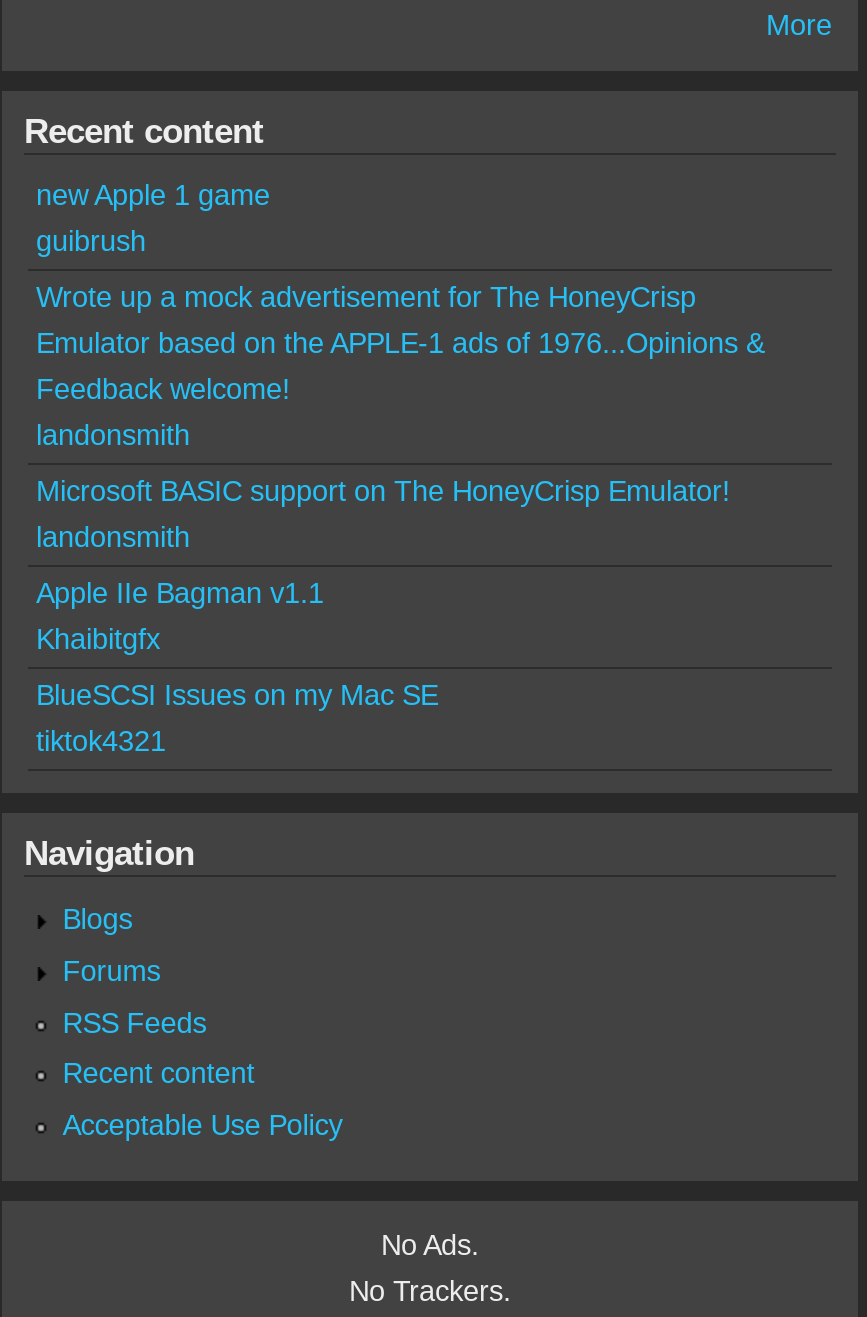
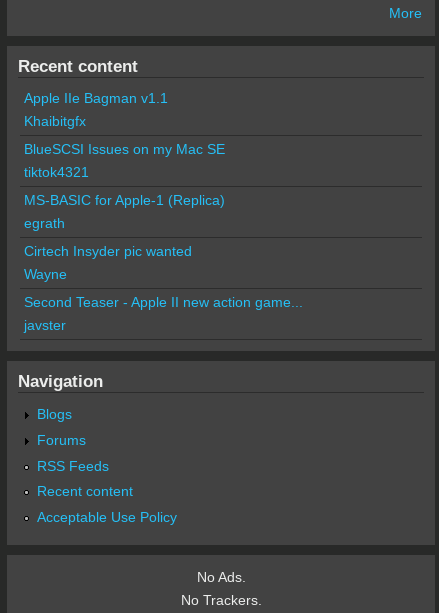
[36,179,764,553] new Apple 1 game | guibrush | Wrote up a mock advertisement for The HoneyCrisp | Emulator based on the APPLE-1 ads of 1976...Opinions & | Feedback welcome! | landonsmith | Microsoft BASIC support on The HoneyCrisp Emulator! | landonsmith -> none
moved [36,577,438,757] -> [24,90,225,180]: Apple IIe Bagman v1.1 | Khaibitgfx | BlueSCSI Issues on my Mac SE | tiktok4321
none -> [24,192,303,333] MS-BASIC for Apple-1 (Replica) | egrath | Cirtech Insyder pic wanted | Wayne | Second Teaser - Apple II new action game... | javster

